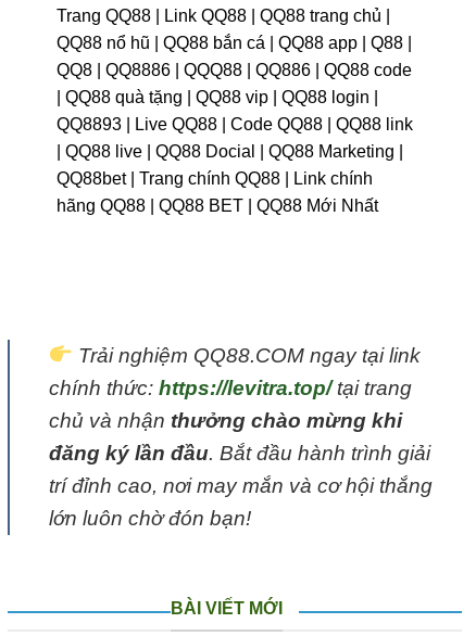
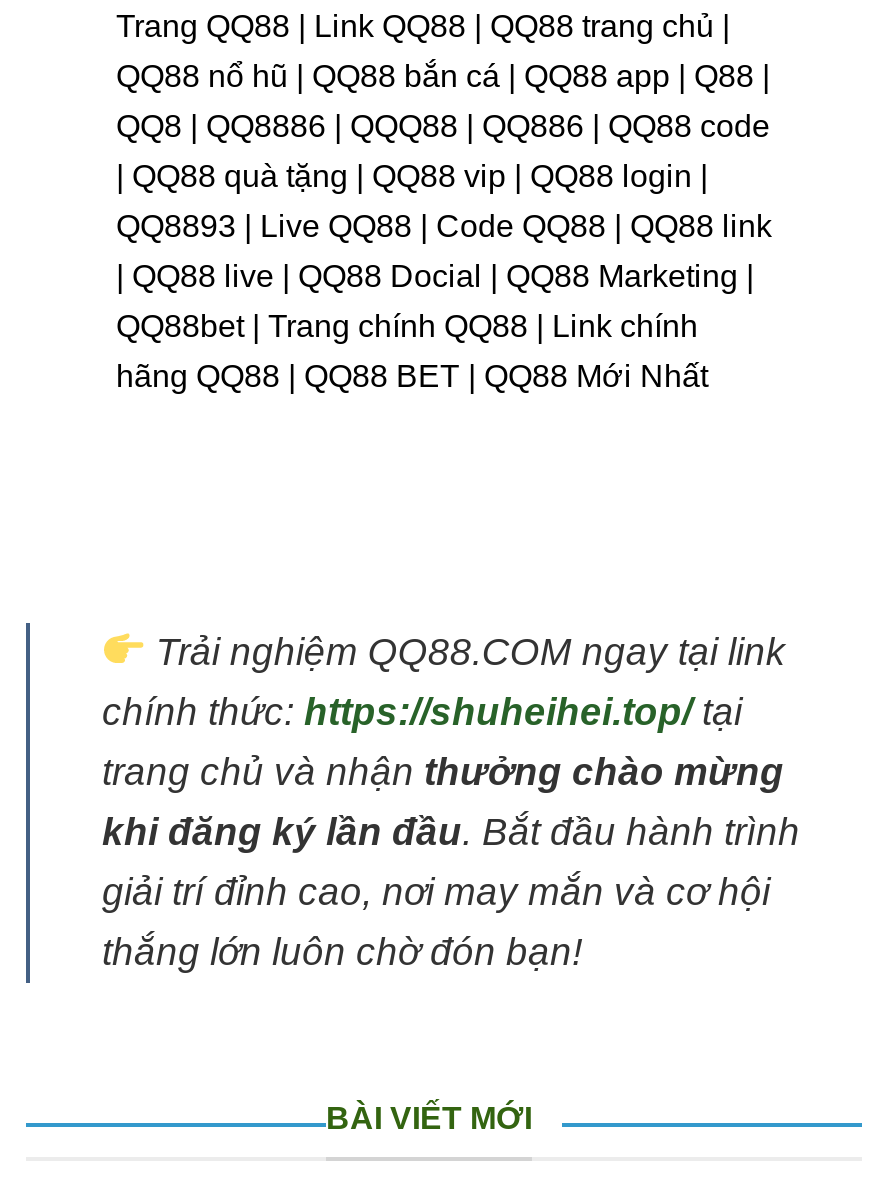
[49,376,433,529] chính thức: https://levitra.top/ tại trang | chủ và nhận thưởng chào mừng khi | đăng ký lần đầu. Bắt đầu hành trình giải | trí đỉnh cao, nơi may mắn và cơ hội thắng | lớn luôn chờ đón bạn! -> [102,690,800,972] chính thức: https://shuheihei.top/ tại | trang chủ và nhận thưởng chào mừng | khi đăng ký lần đầu. Bắt đầu hành trình | giải trí đỉnh cao, nơi may mắn và cơ hội | thắng lớn luôn chờ đón bạn!

